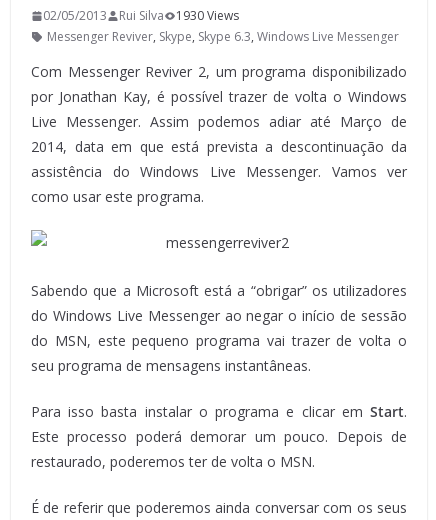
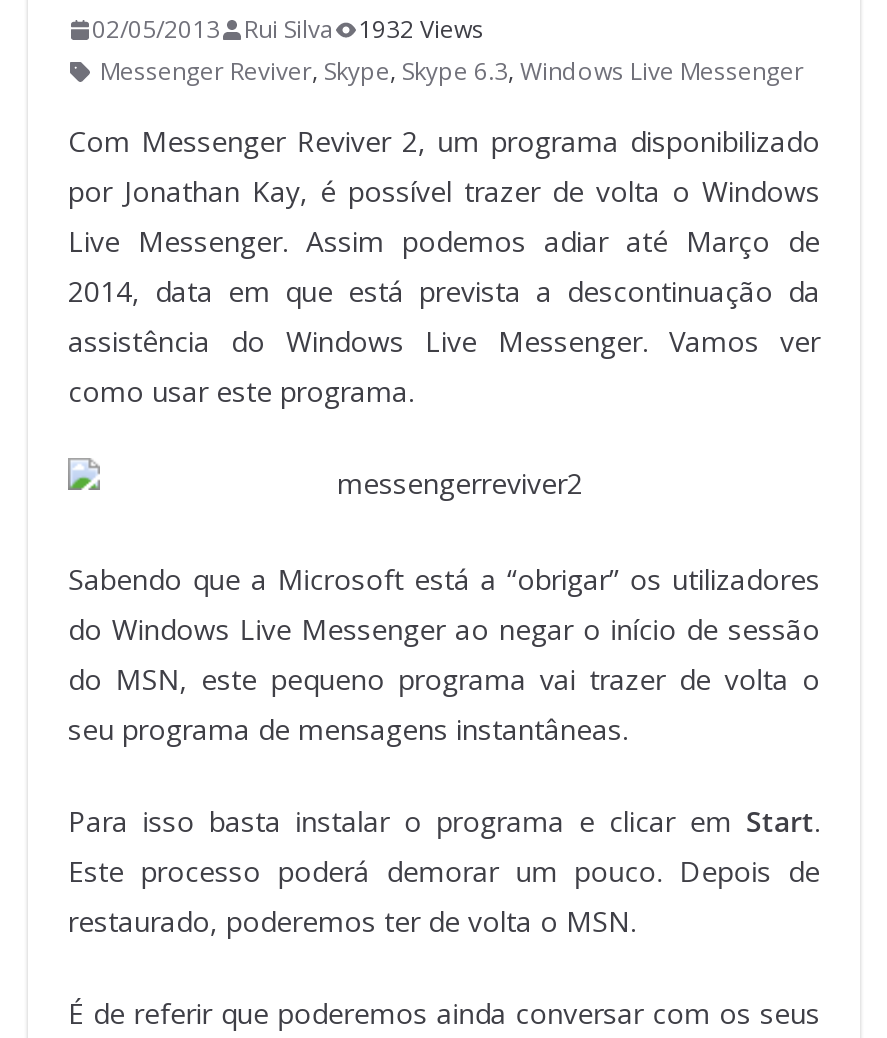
[43,7,239,24] 02/05/2013 Rui Silva 1930 Views -> [92,12,484,46] 02/05/2013 Rui Silva 1932 Views

